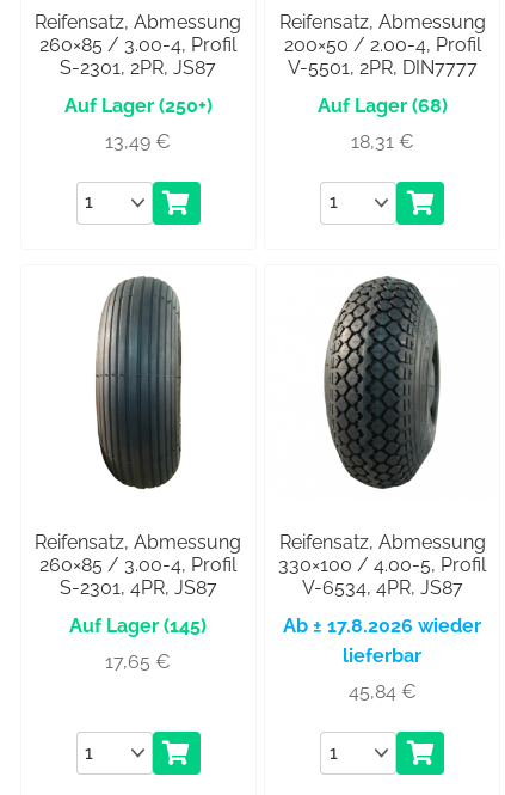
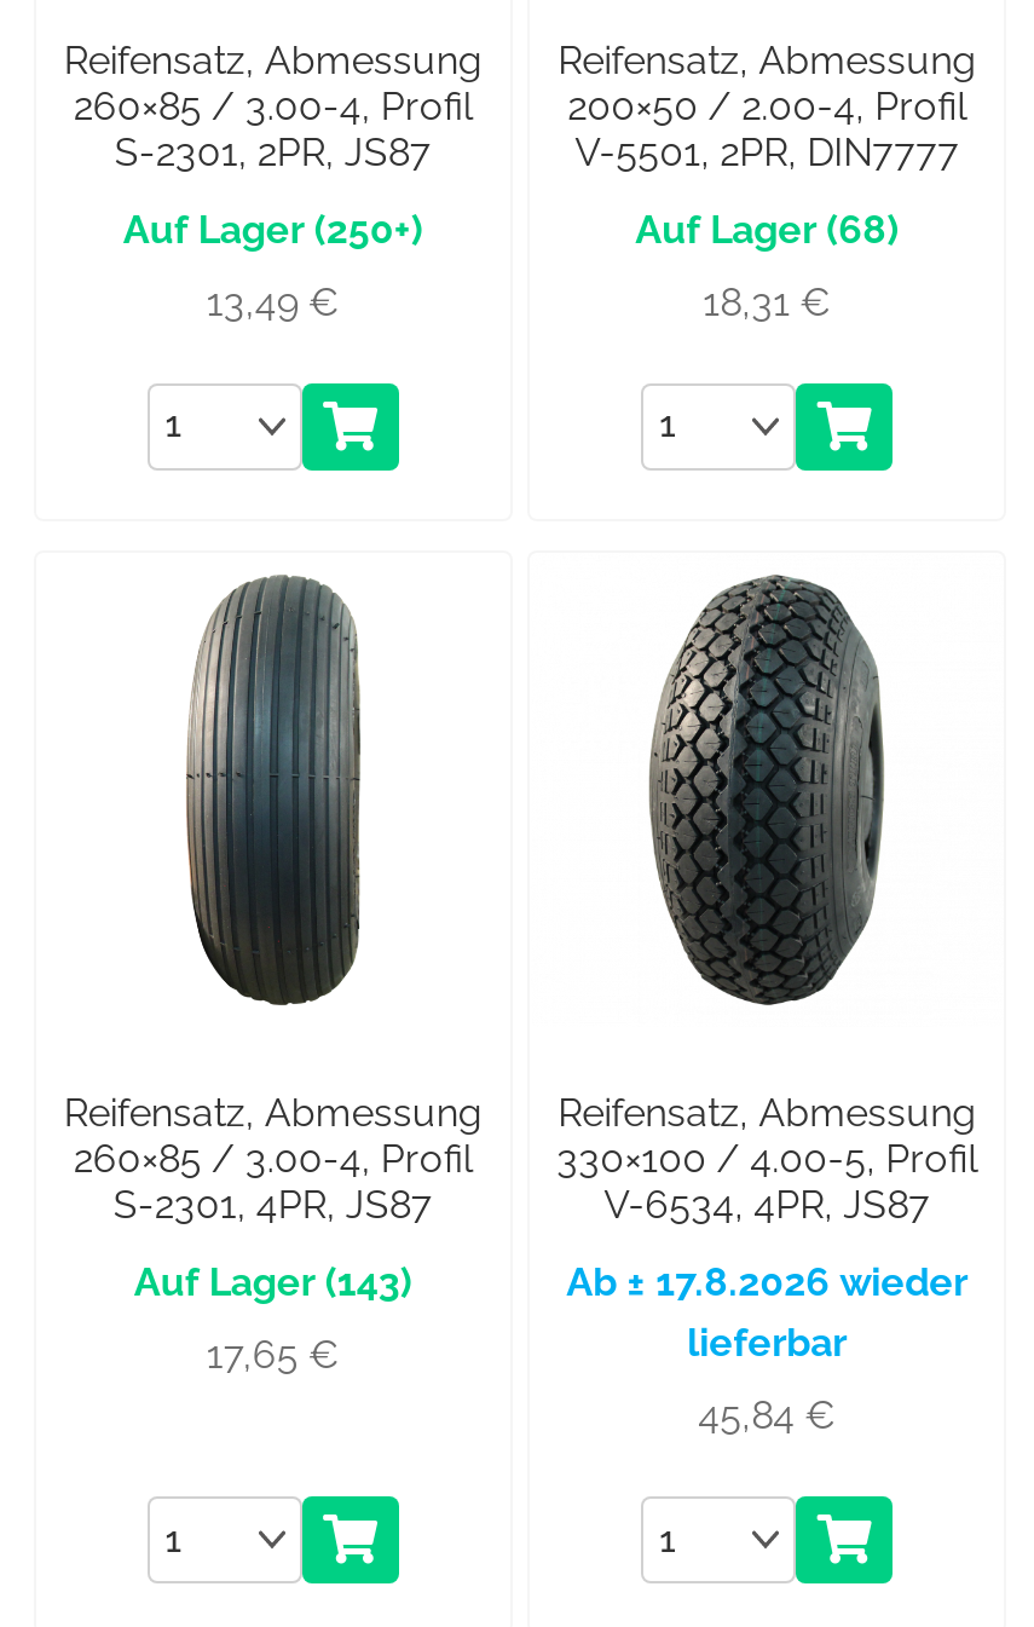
[164,614,207,637] (145) -> [325,1259,412,1305] (143)

